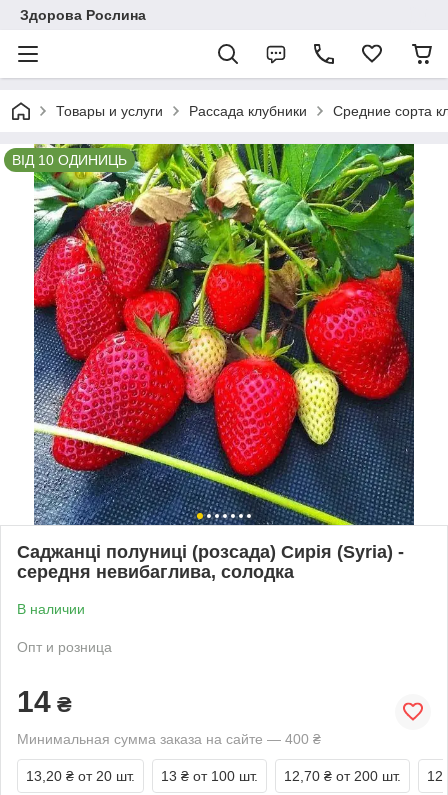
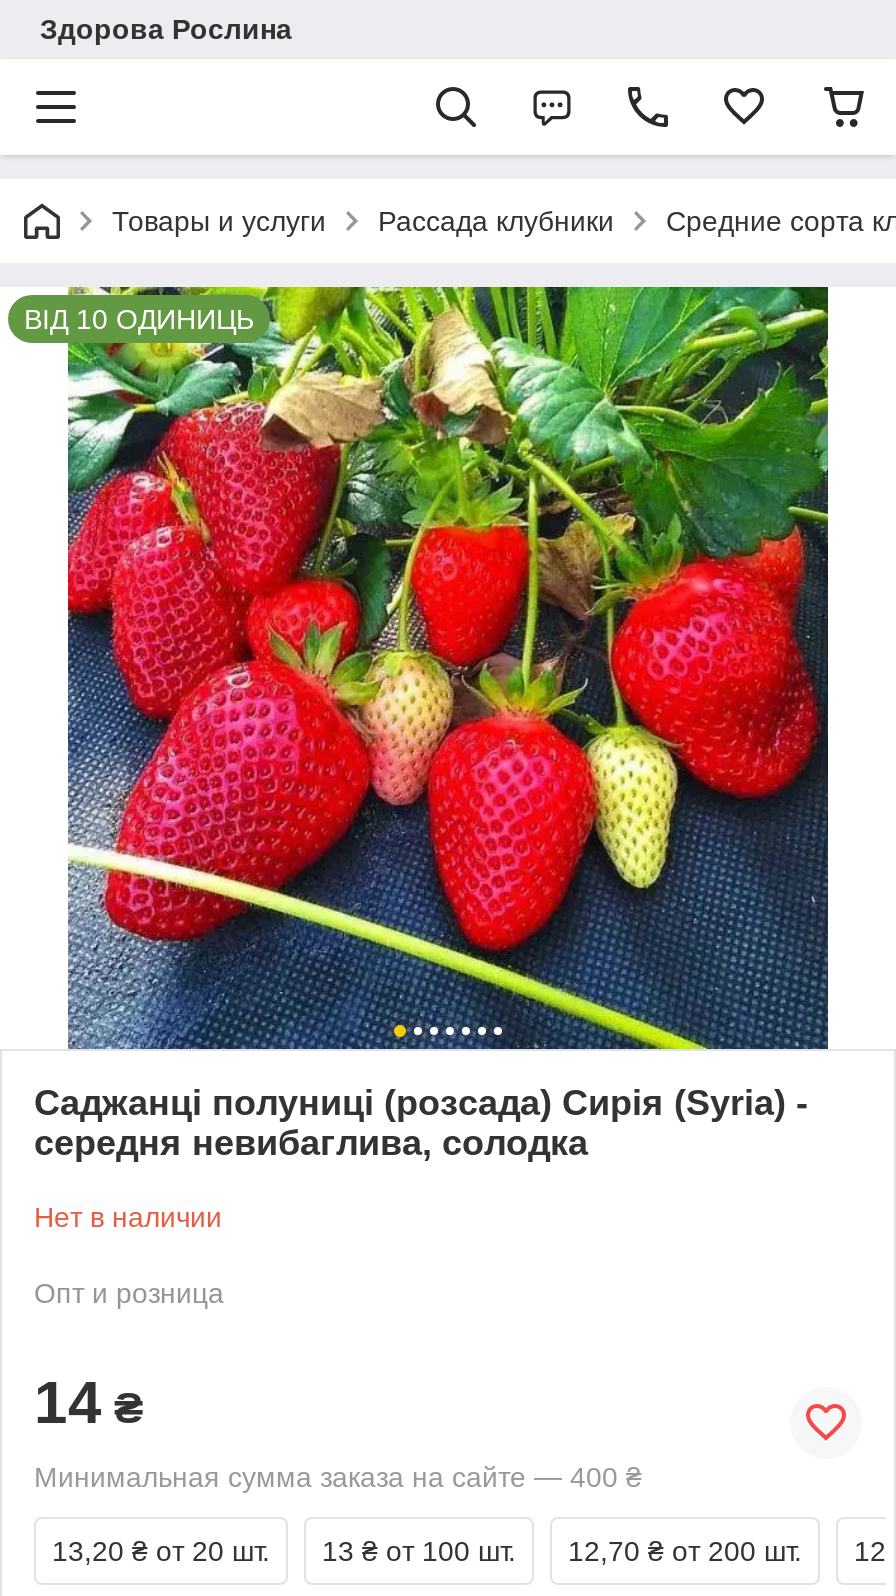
[17,601,85,617] В наличии -> [34,1201,222,1233] Нет в наличии

